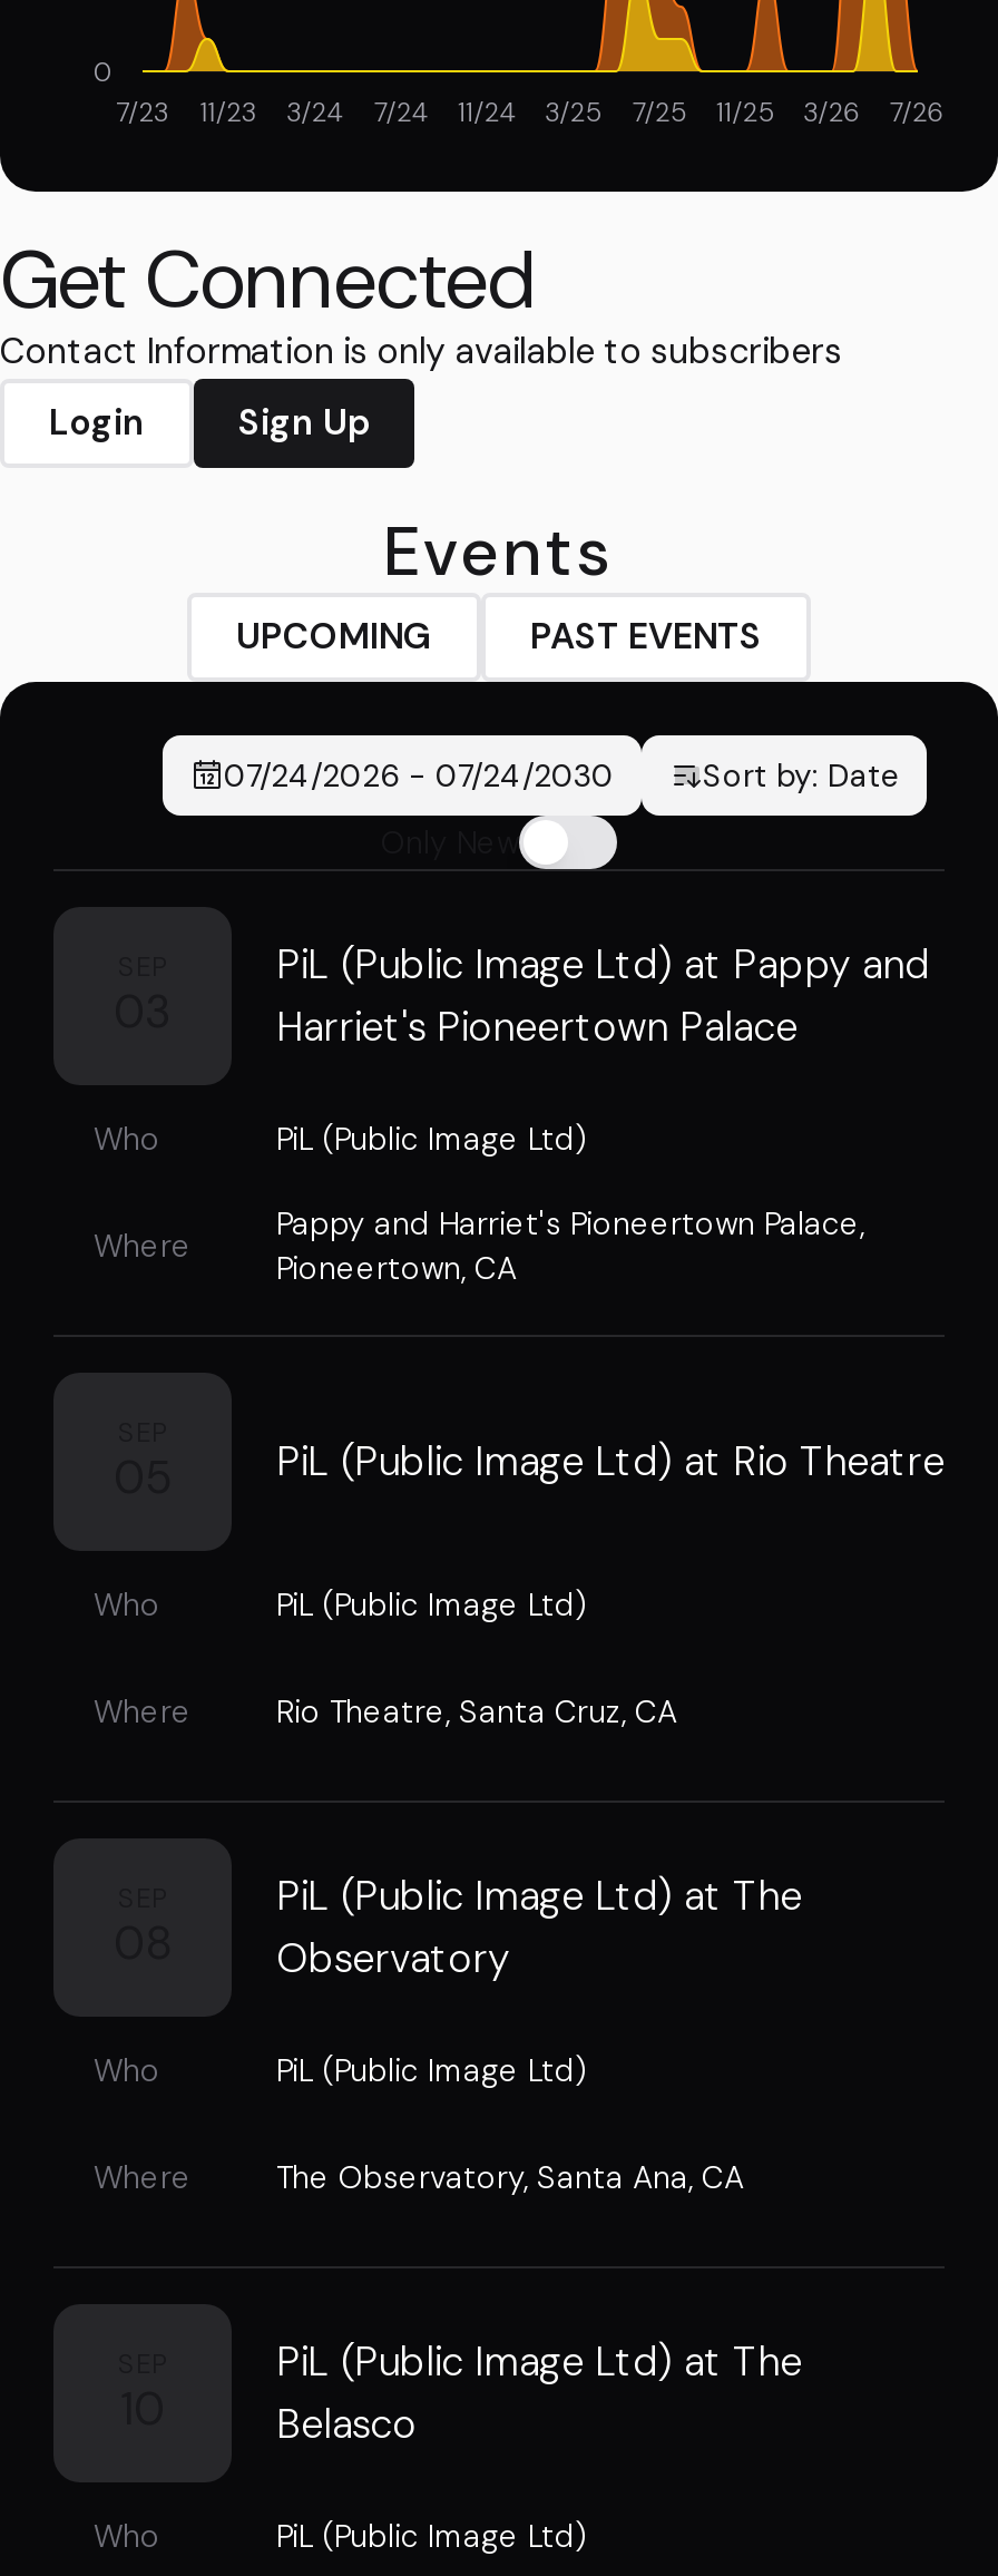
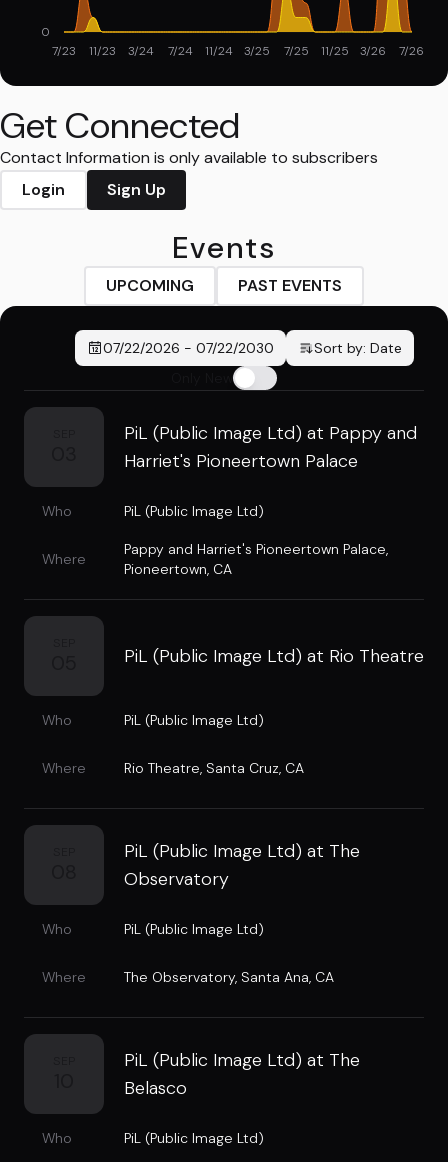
[224,755,614,796] 07/24/2026 - 07/24/2030 -> [102,339,273,357] 07/22/2026 - 07/22/2030

